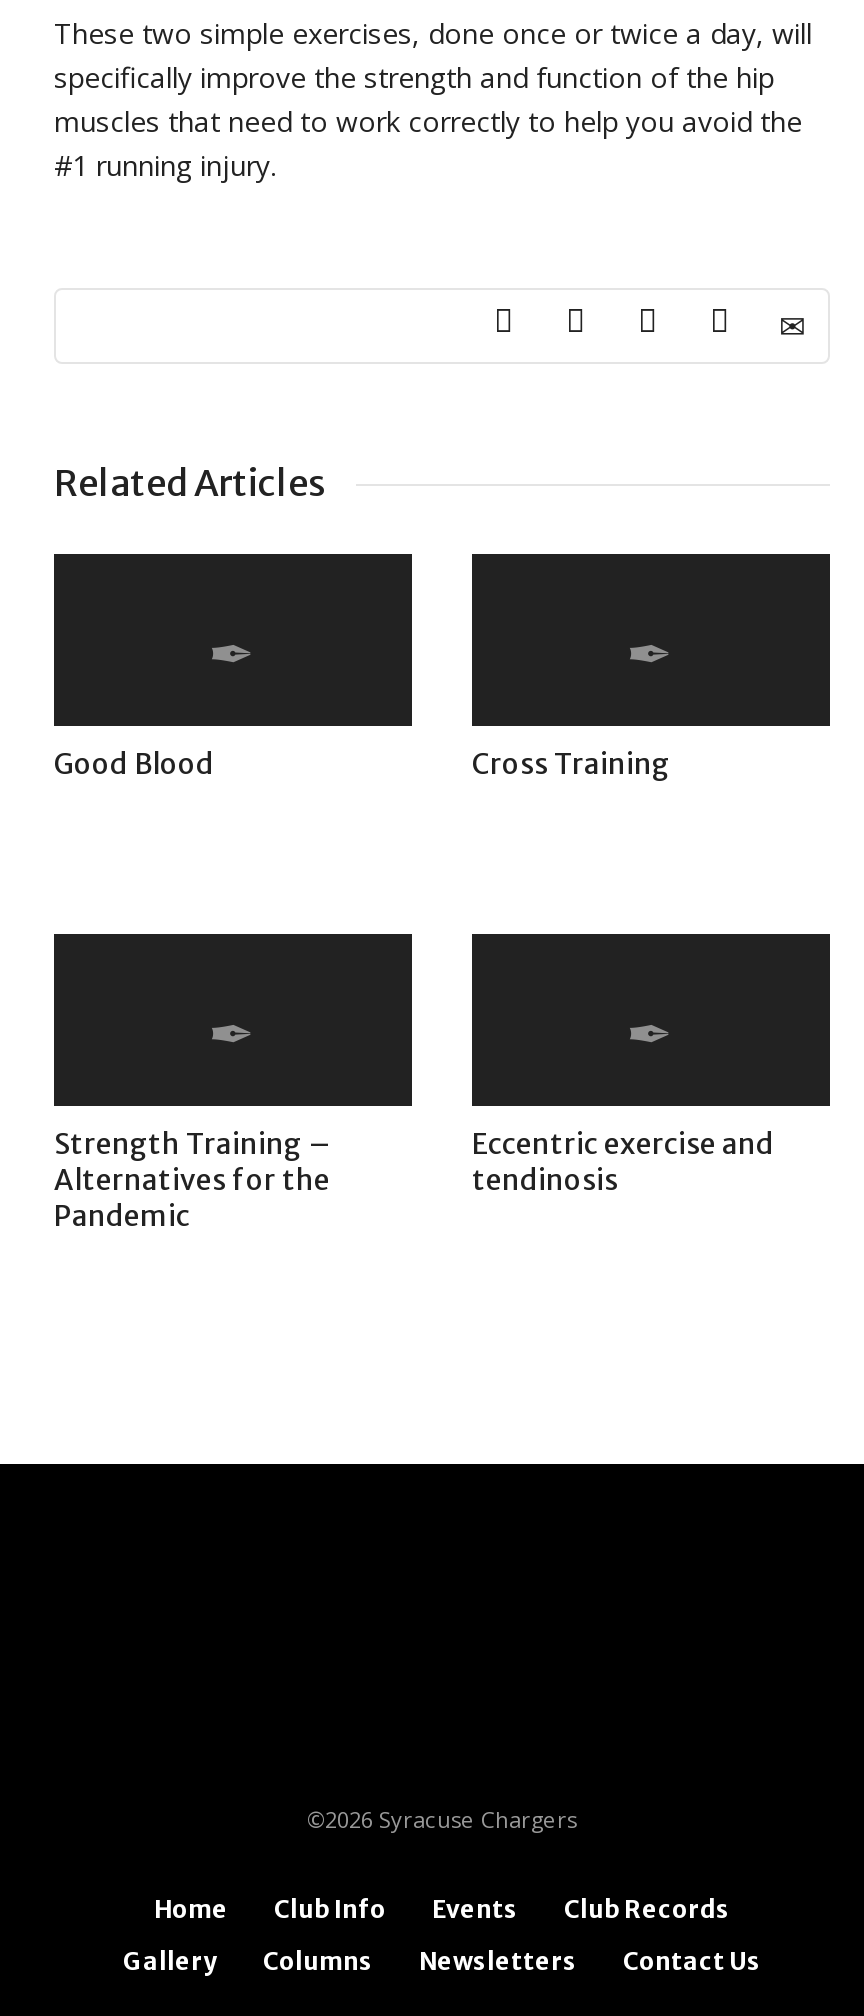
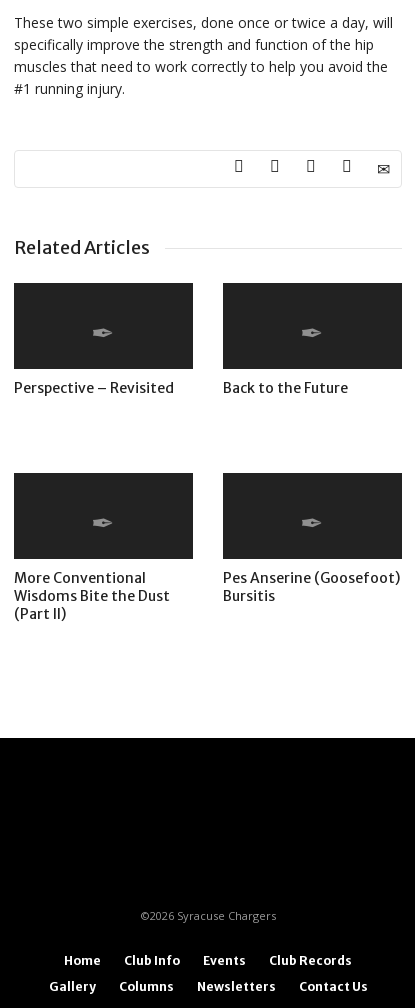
[54,746,670,782] Good Blood | Cross Training -> [14,379,348,397] Perspective – Revisited | Back to the Future
[54,1126,330,1234] Strength Training – | Alternatives for the | Pandemic -> [14,569,170,623] More Conventional | Wisdoms Bite the Dust | (Part II)
[472,1126,774,1198] Eccentric exercise and | tendinosis -> [223,569,400,605] Pes Anserine (Goosefoot) | Bursitis

